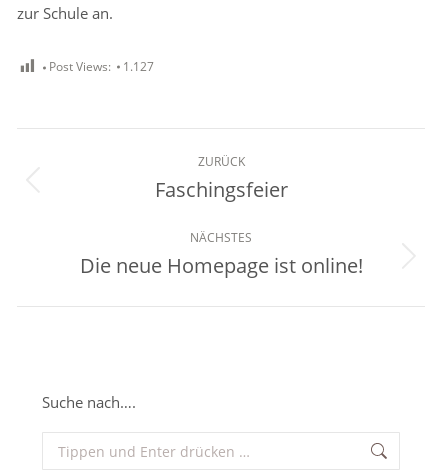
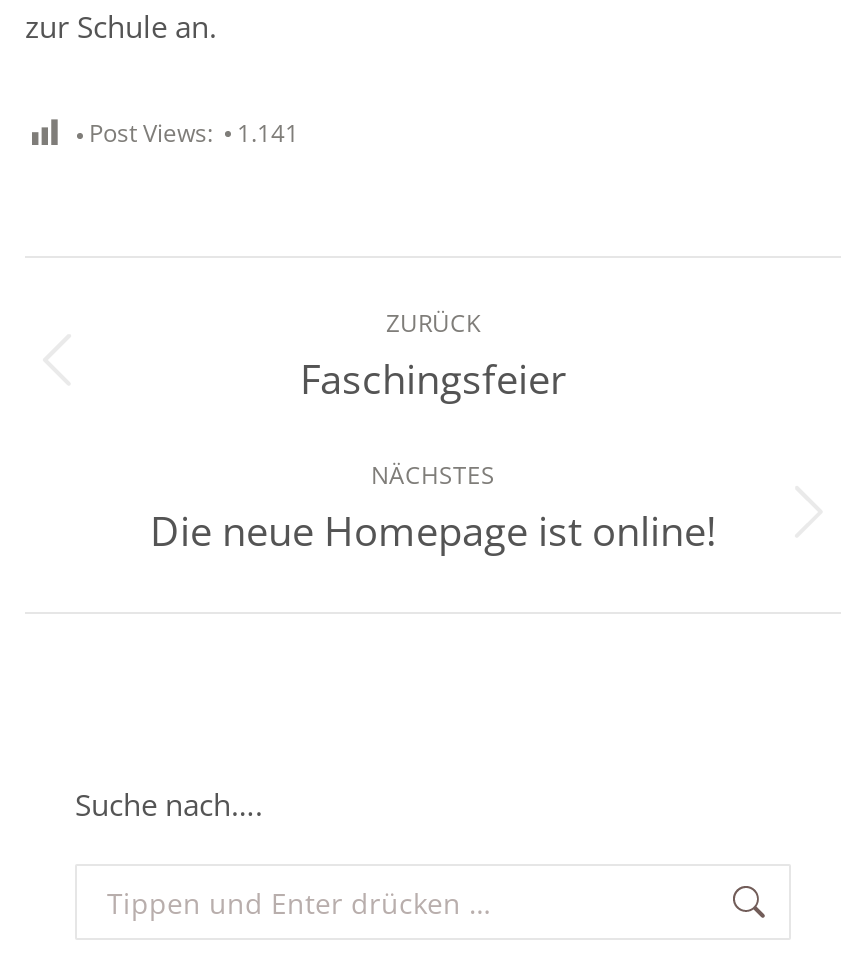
[49,58,154,75] Post Views: 1.127 -> [89,116,299,150] Post Views: 1.141

